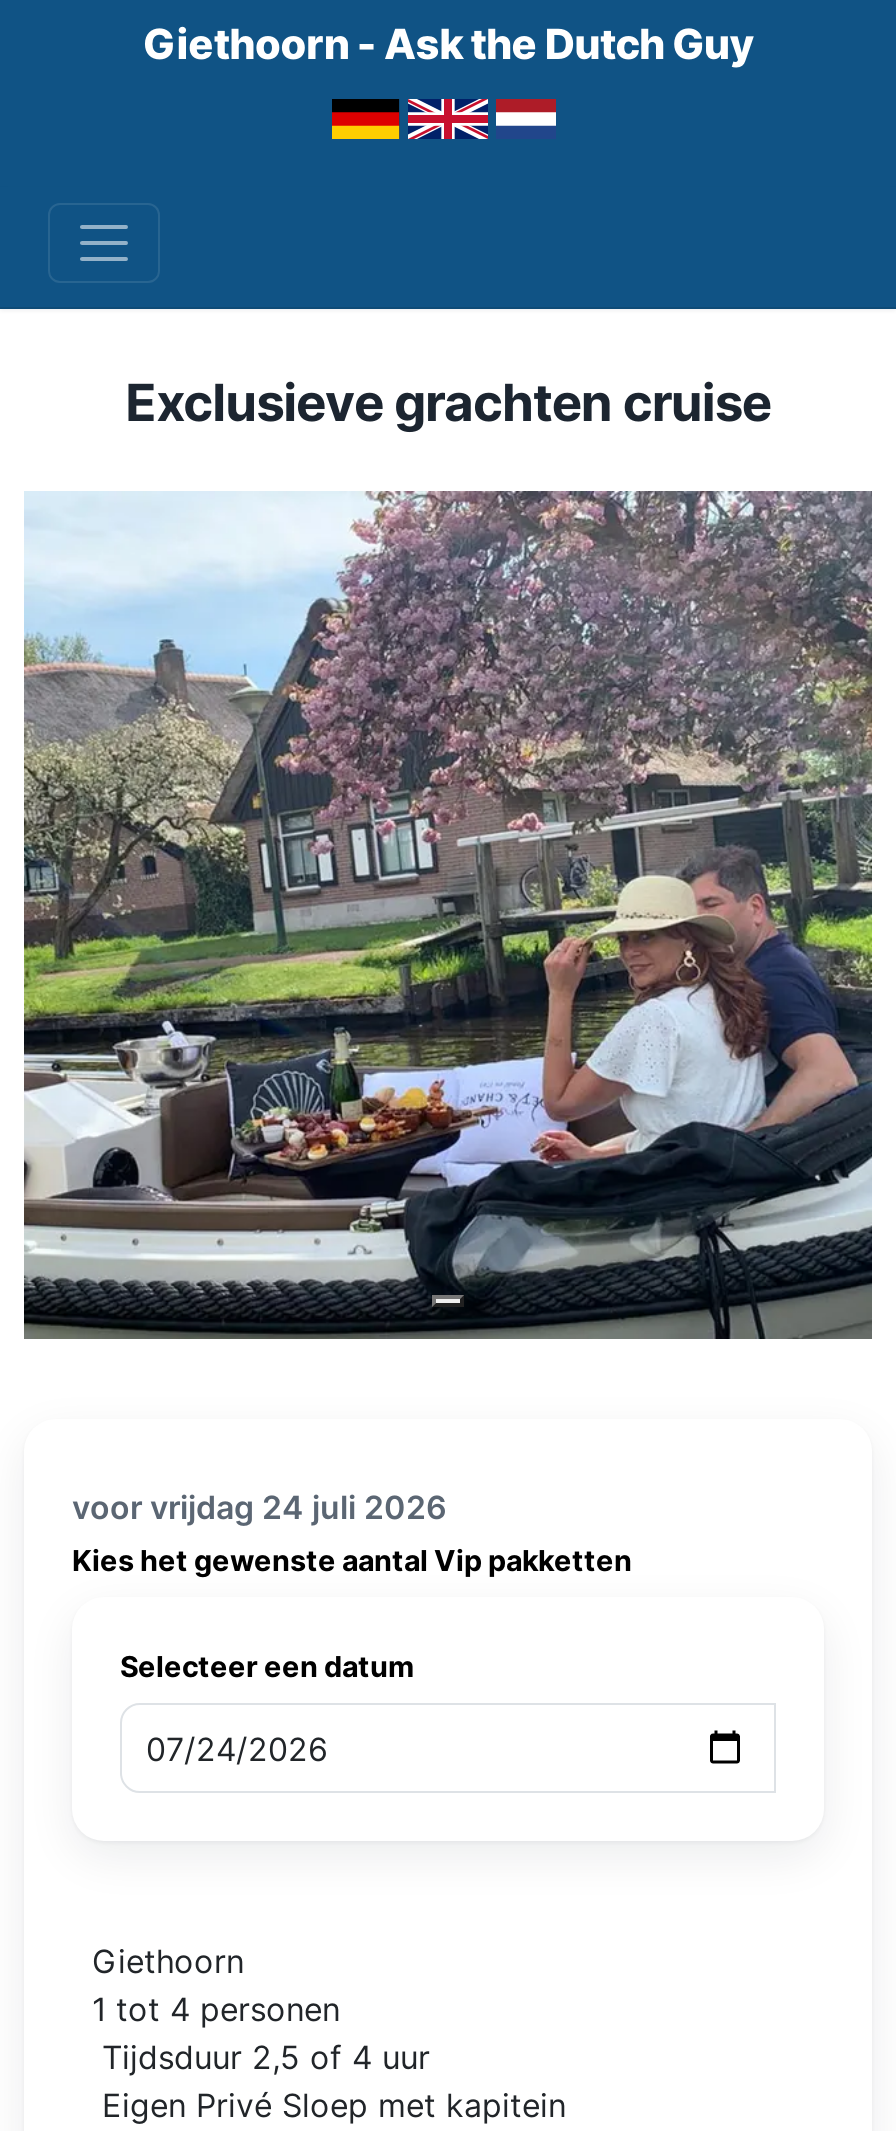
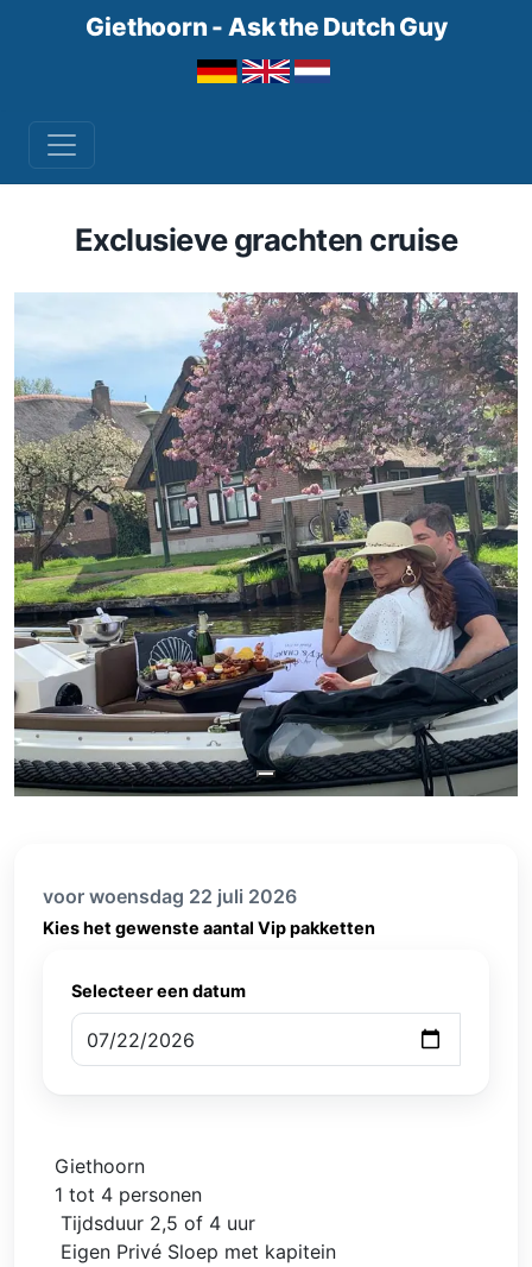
[72,1487,446,1527] voor vrijdag 24 juli 2026 -> [43,884,297,908] voor woensdag 22 juli 2026

